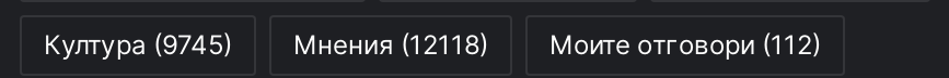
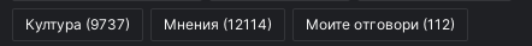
[44,29,232,61] Култура (9745) -> [25,16,130,33] Култура (9737)
[293,29,488,61] Мнения (12118) -> [164,16,272,33] Мнения (12114)

